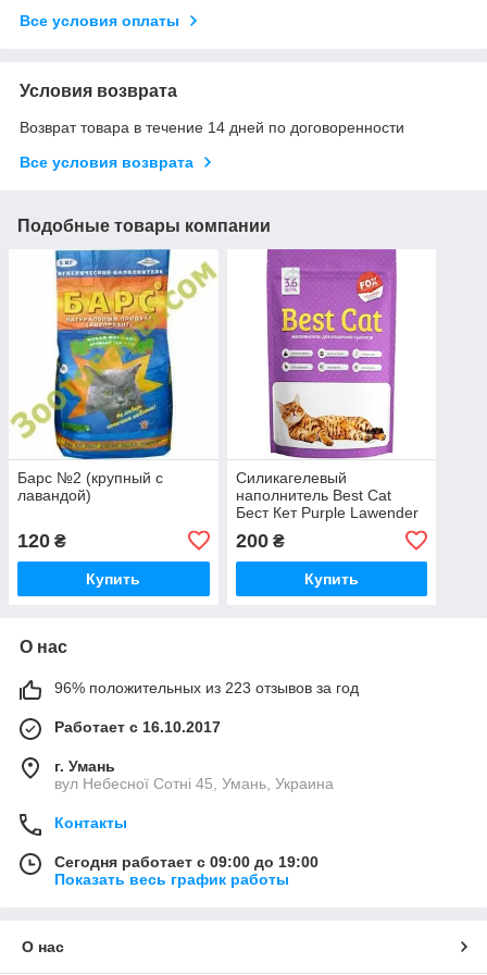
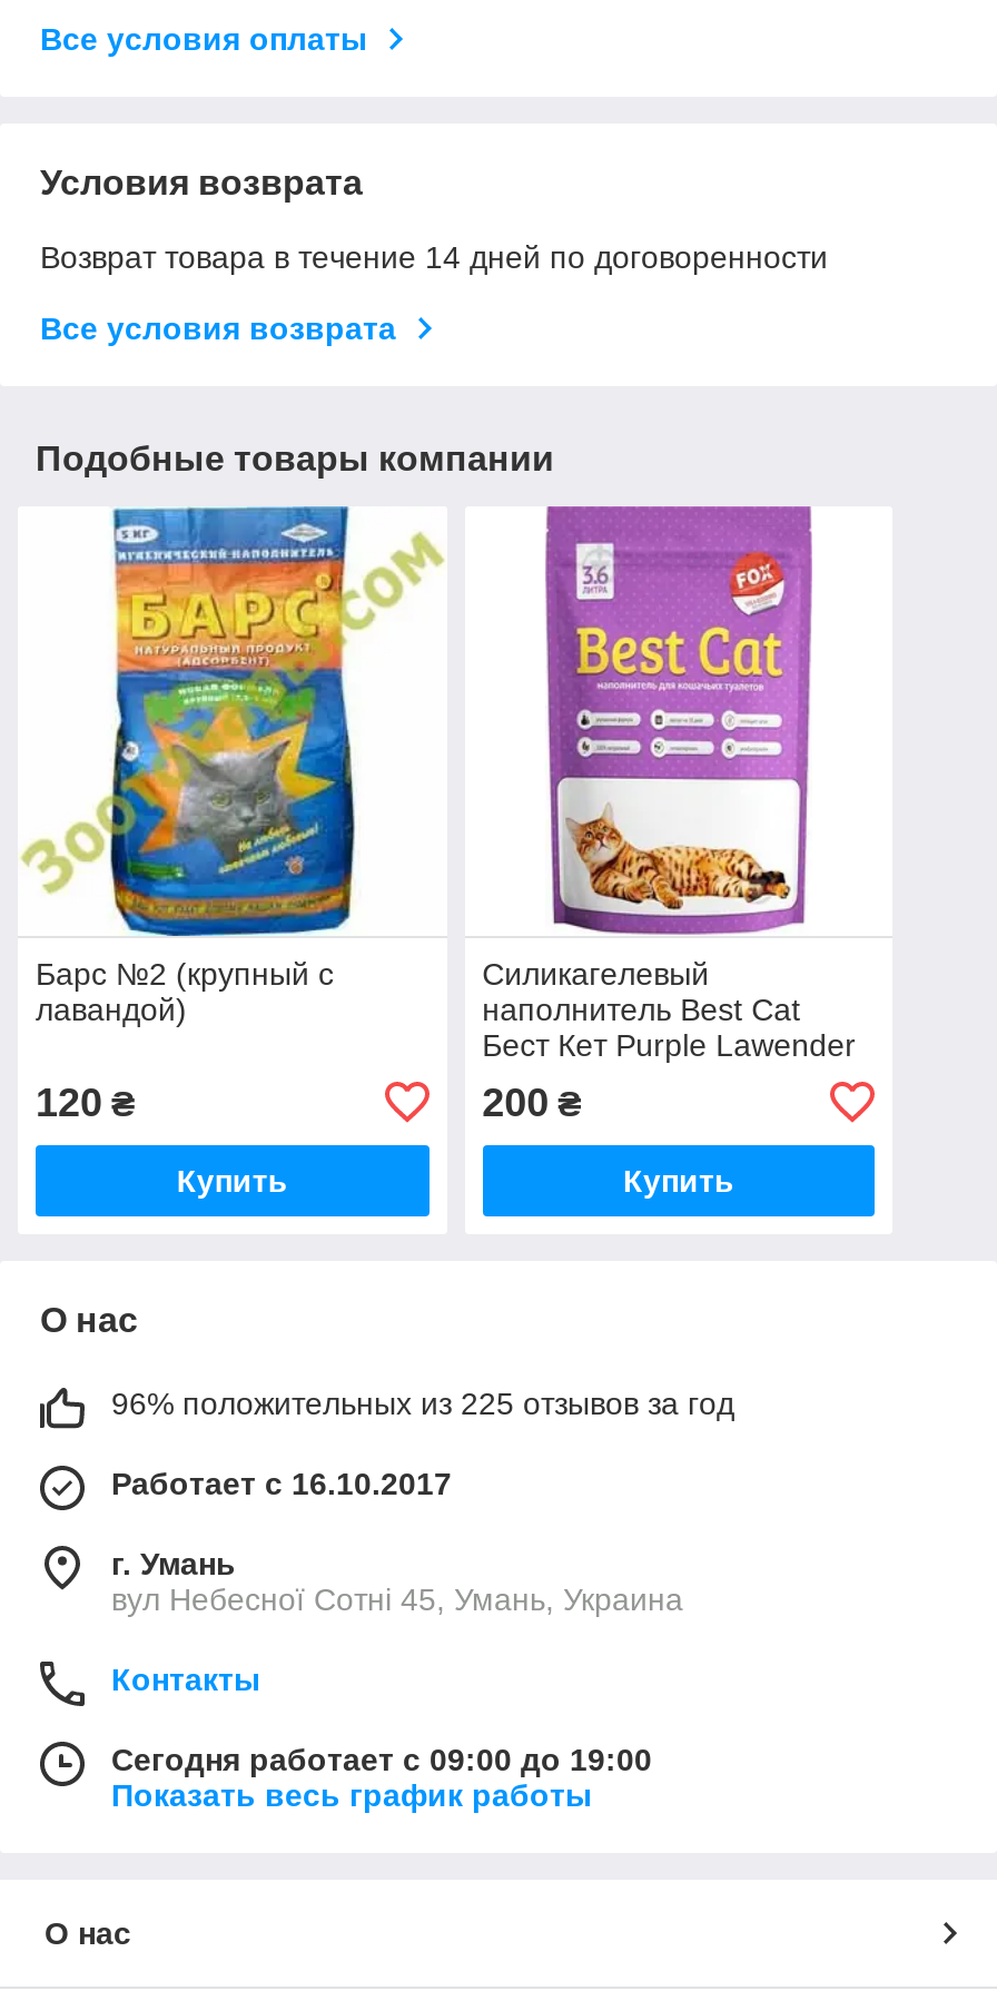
[54,679,359,696] 96% положительных из 223 отзывов за год -> [111,1385,734,1421] 96% положительных из 225 отзывов за год

